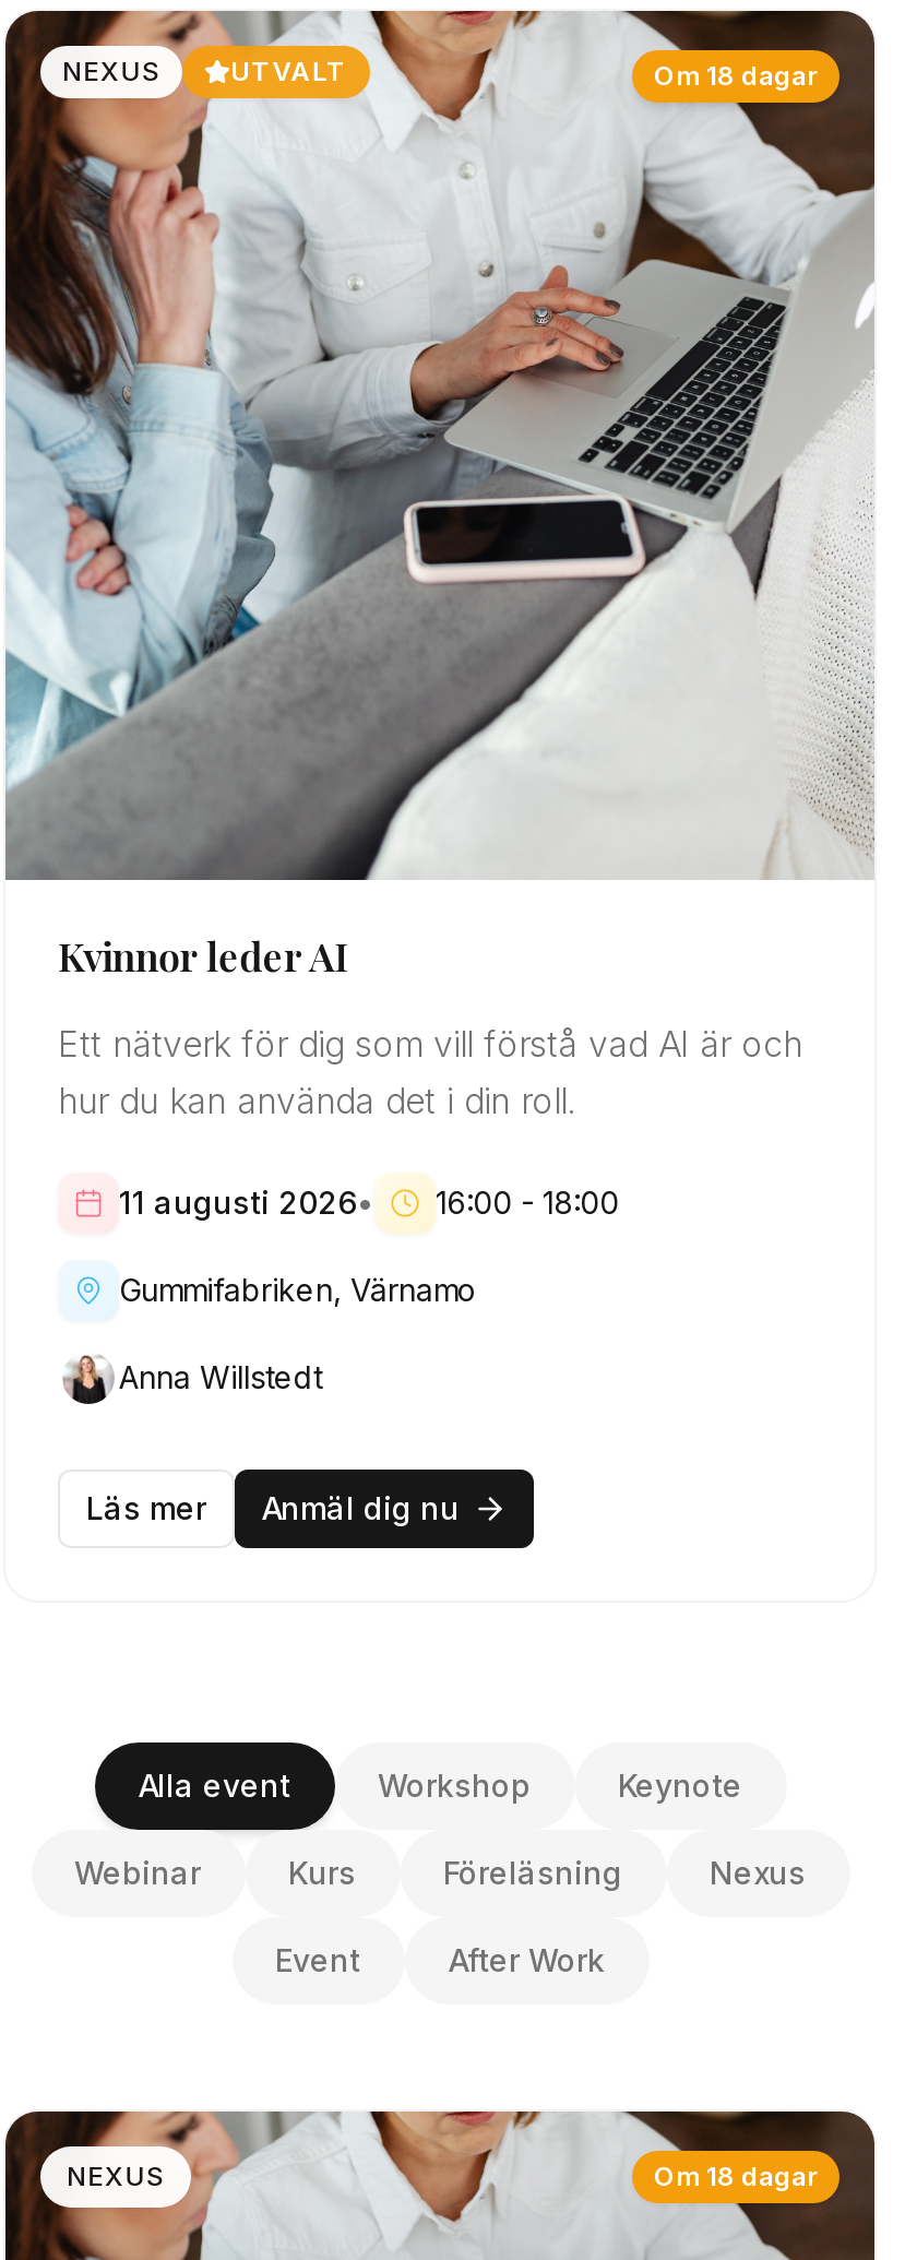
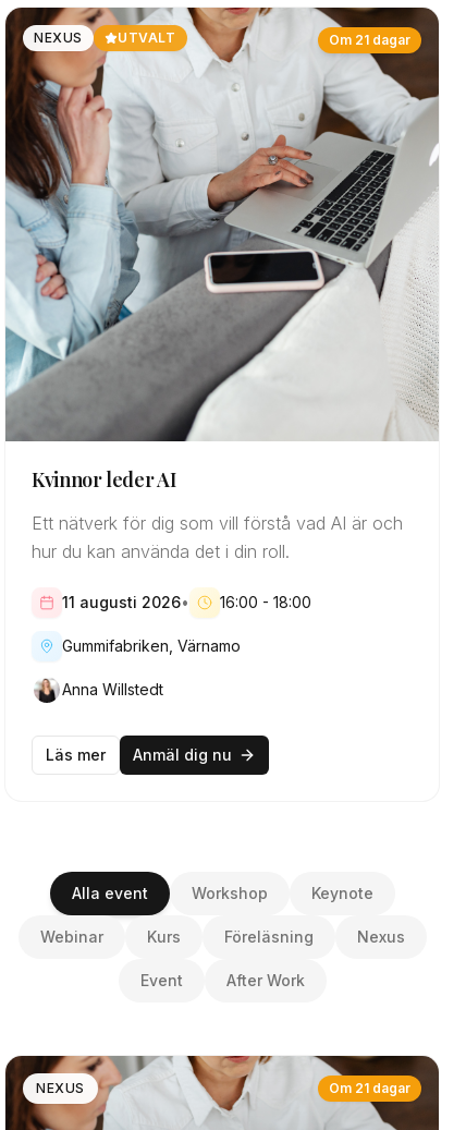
[654,59,818,92] Om 18 dagar -> [329,32,410,48] Om 21 dagar
[654,2160,818,2192] Om 18 dagar -> [329,1080,410,1096] Om 21 dagar

